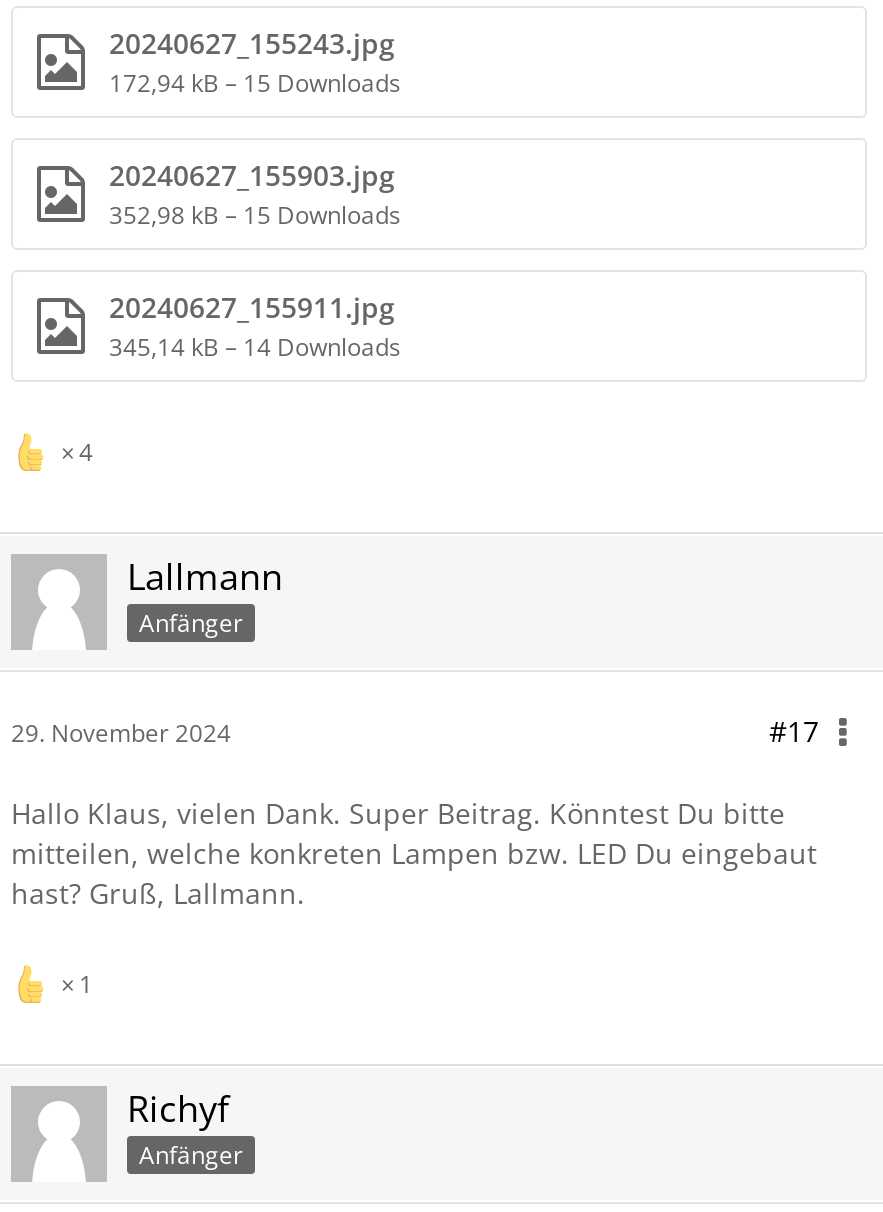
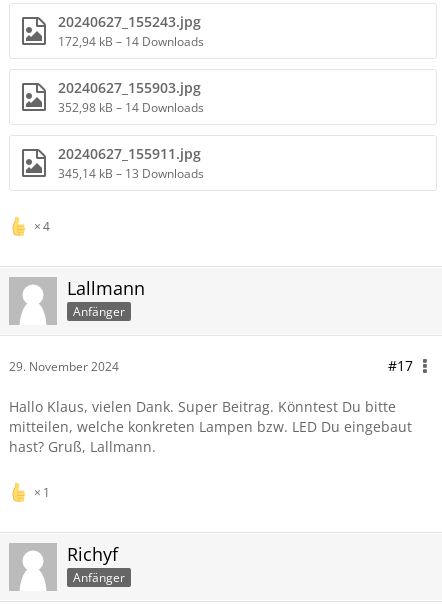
[109,66,401,100] 172,94 kB – 15 Downloads -> [58,33,204,50] 172,94 kB – 14 Downloads
[109,198,401,232] 352,98 kB – 15 Downloads -> [58,99,204,116] 352,98 kB – 14 Downloads
[109,330,401,364] 345,14 kB – 14 Downloads -> [58,165,204,182] 345,14 kB – 13 Downloads

